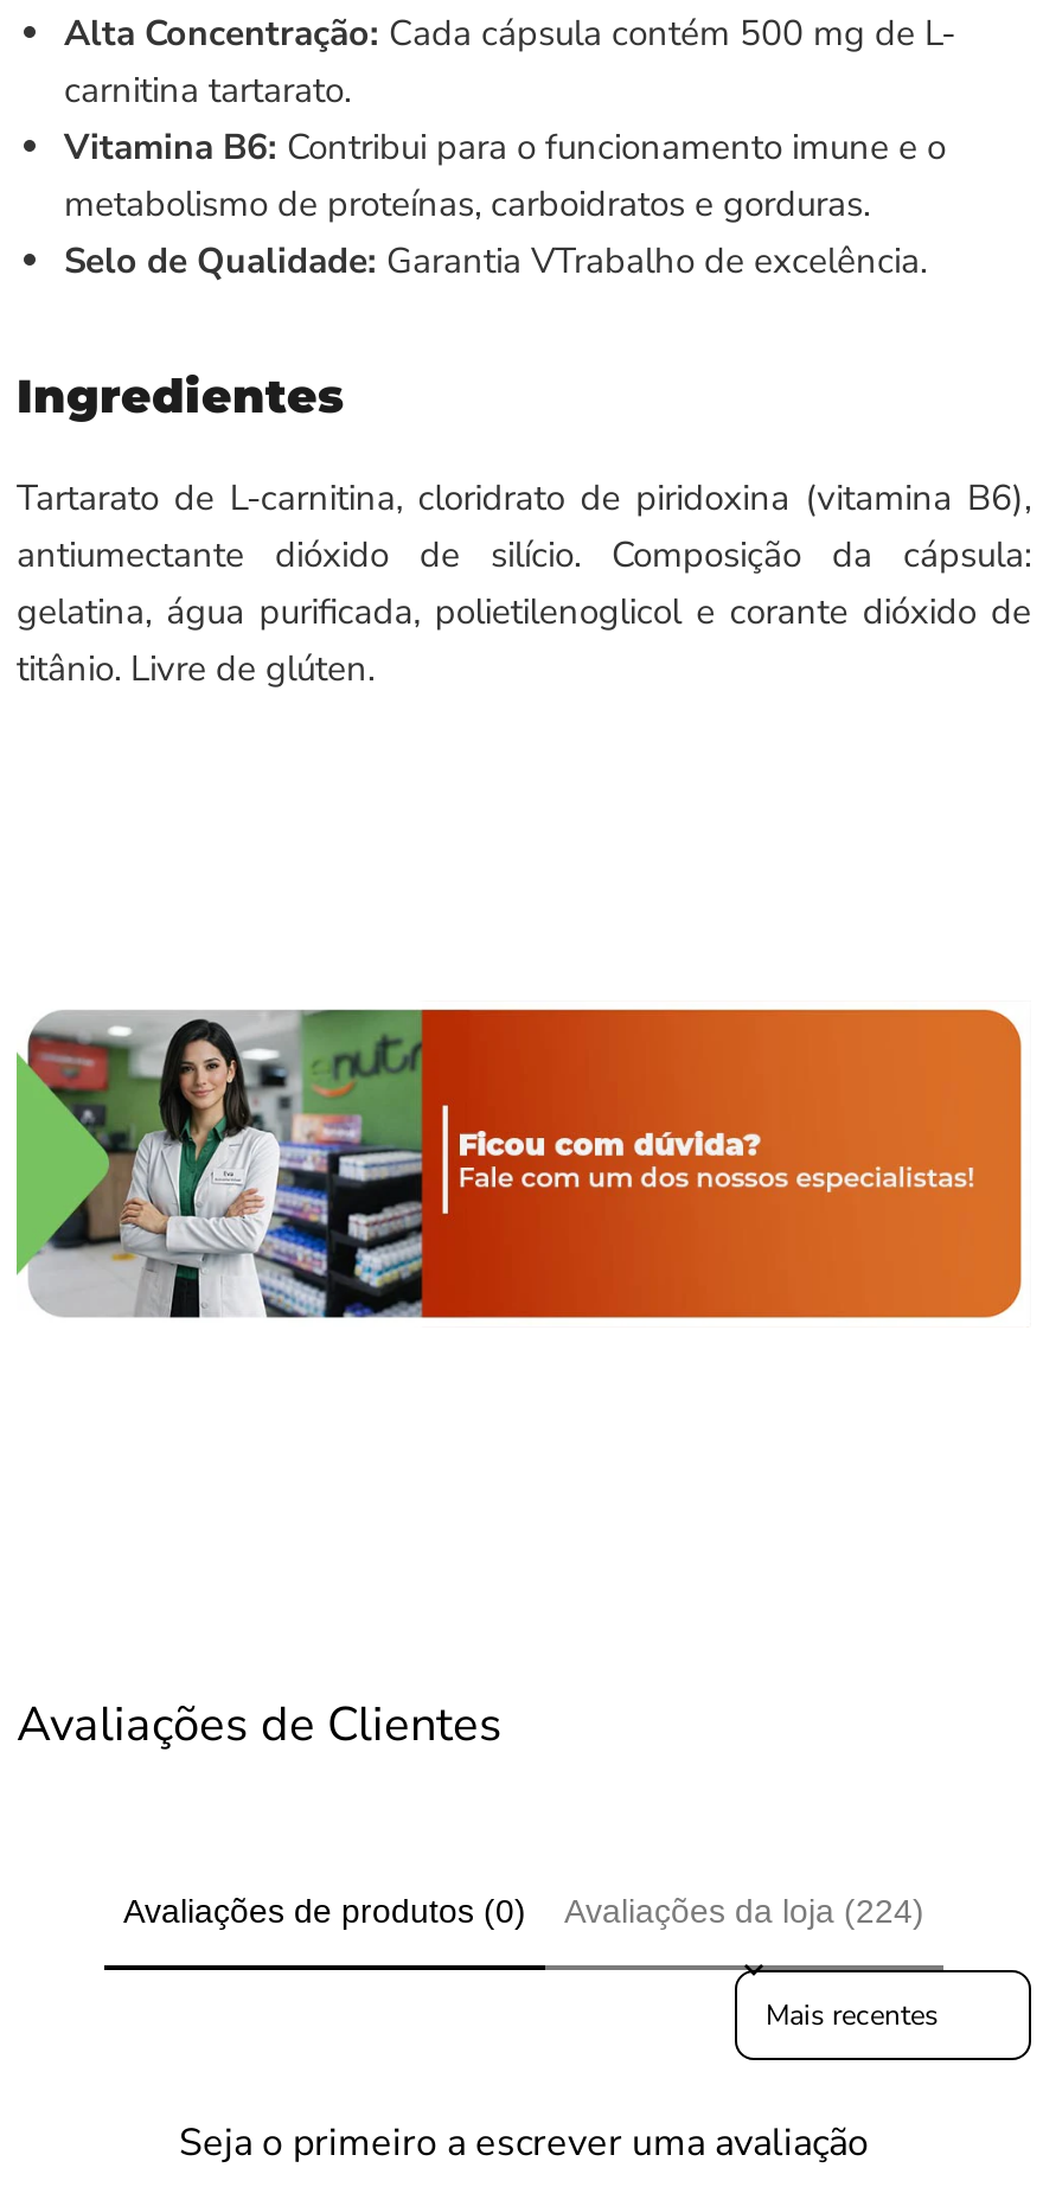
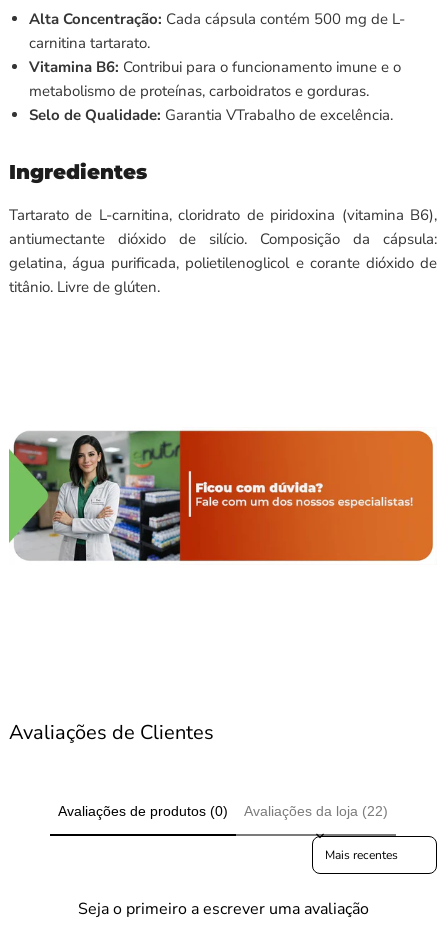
[564,1891,924,1929] Avaliações da loja (224) -> [244,803,388,819] Avaliações da loja (22)

